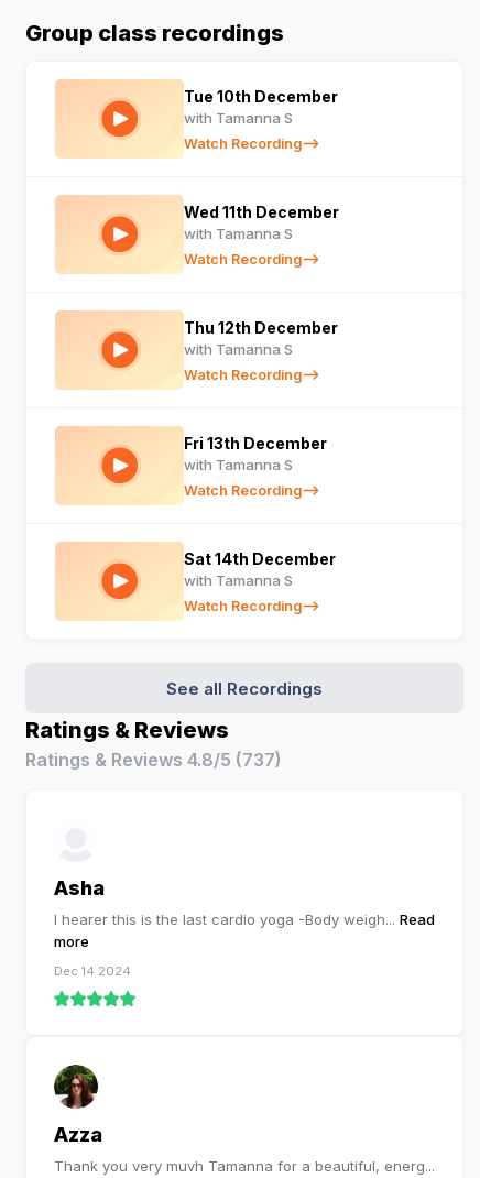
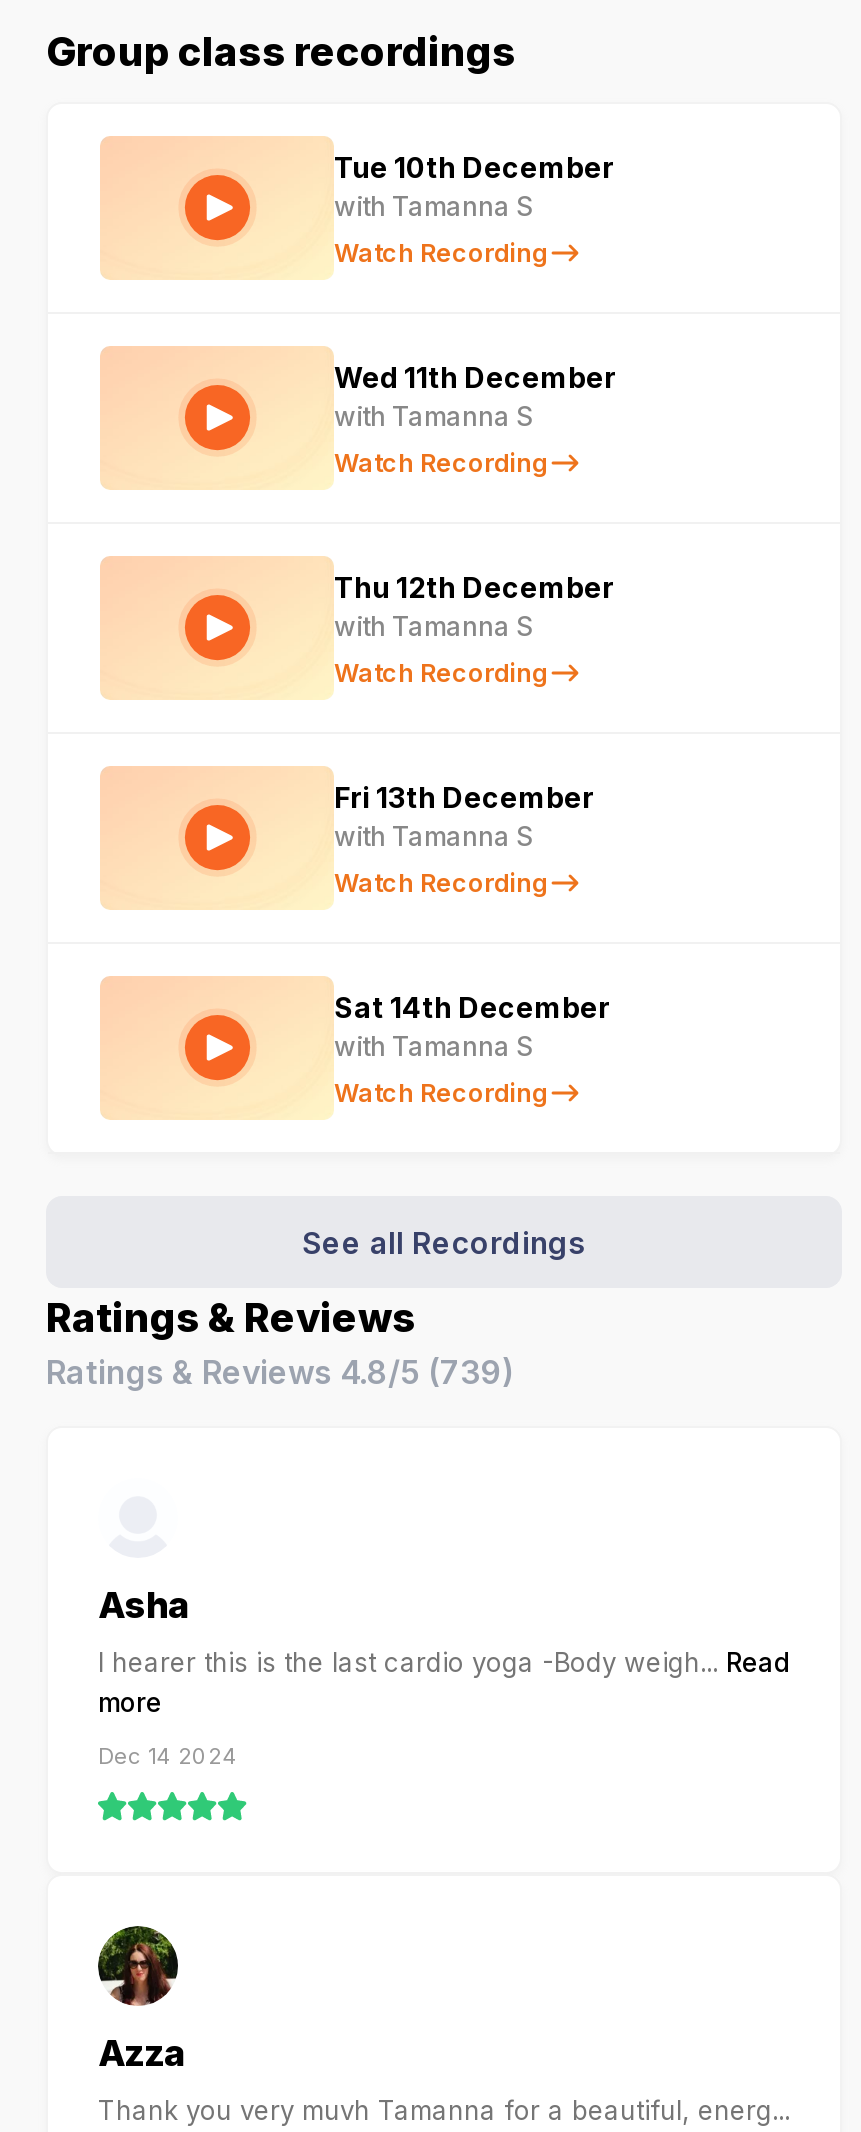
[25,749,282,771] Ratings & Reviews 4.8/5 (737) -> [46,1352,514,1392] Ratings & Reviews 4.8/5 (739)

